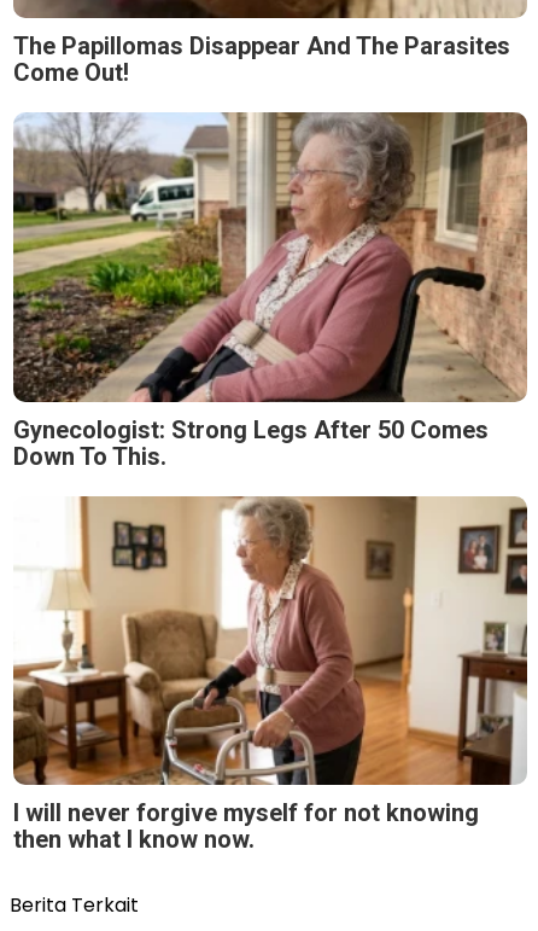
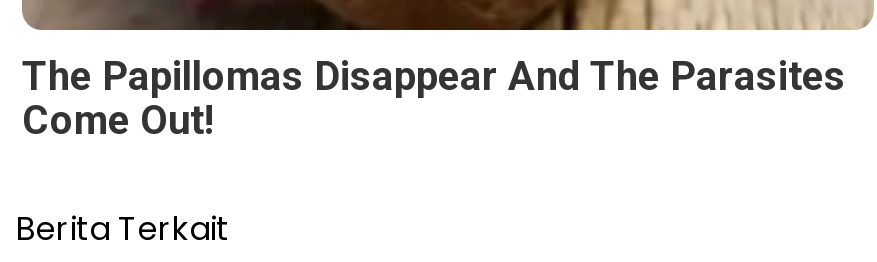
[13,111,527,471] [image] | Gynecologist: Strong Legs After 50 Comes | Down To This. -> none
[13,495,527,854] [image] | I will never forgive myself for not knowing | then what I know now. -> none

